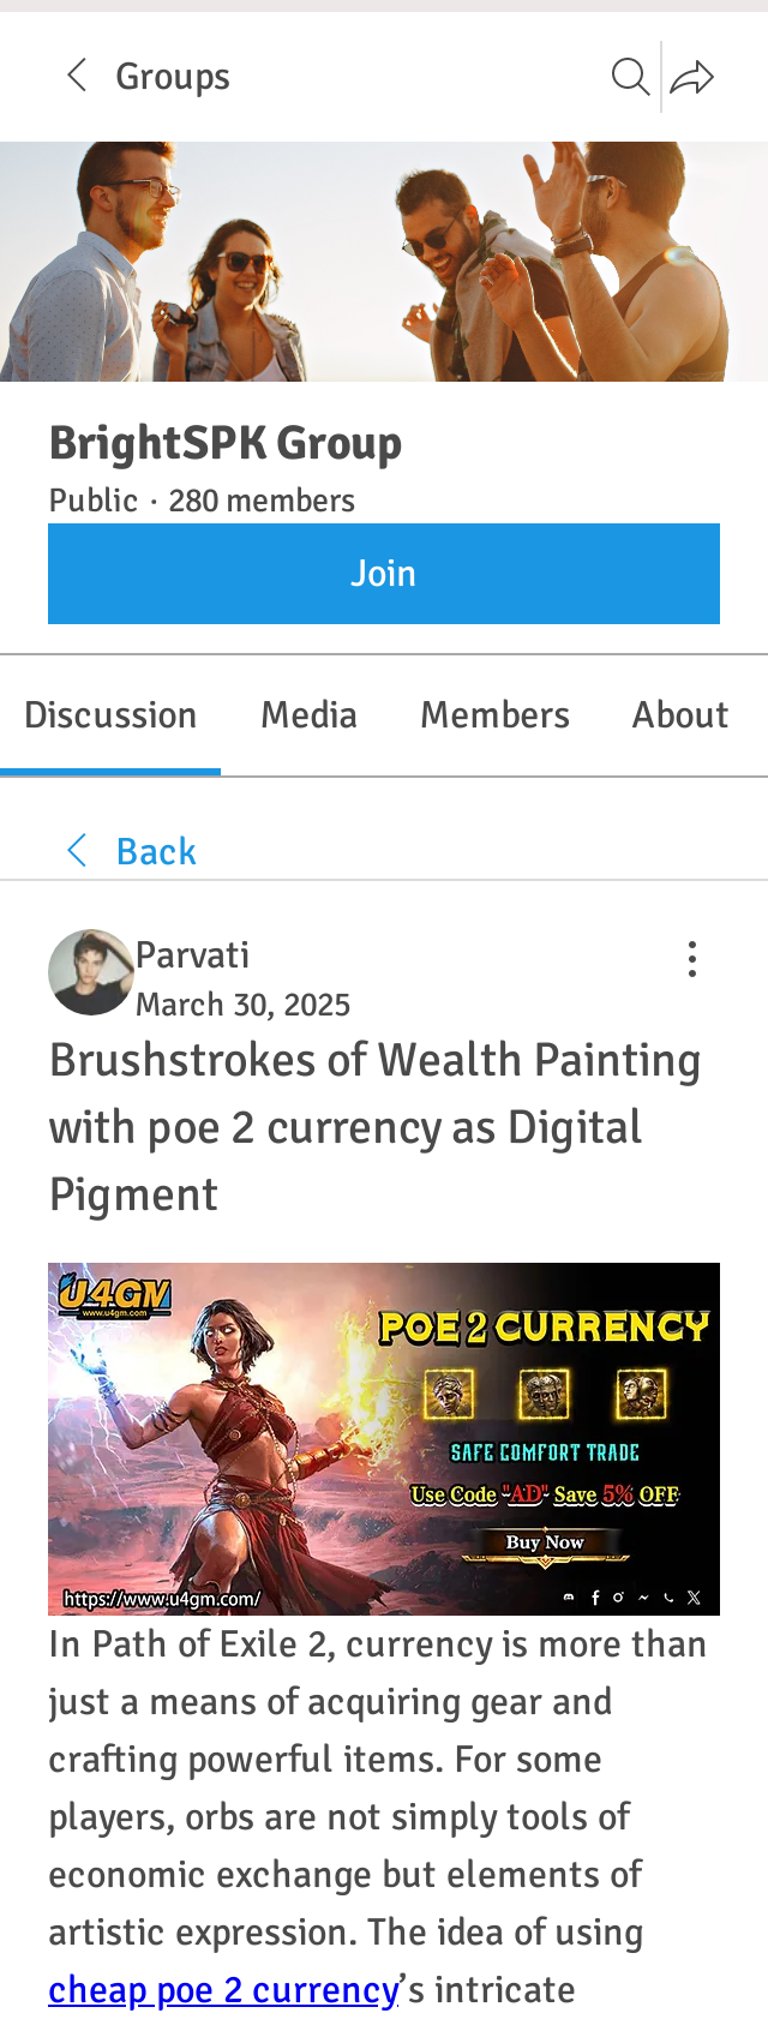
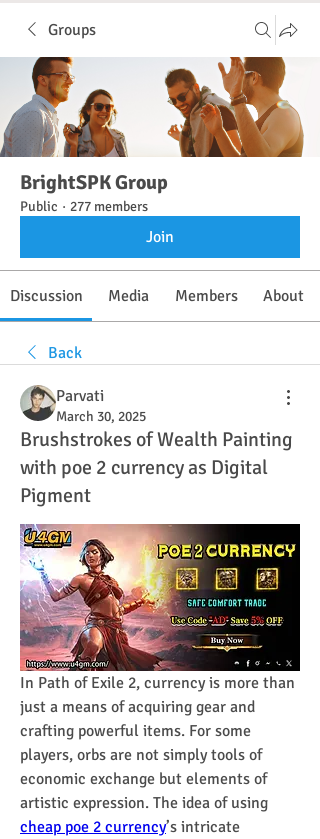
[48,480,355,521] Public · 280 members -> [20,198,148,215] Public · 277 members

